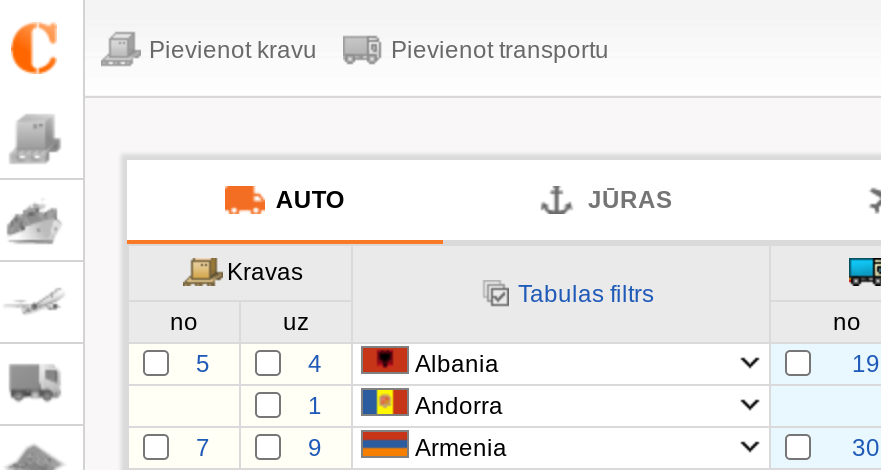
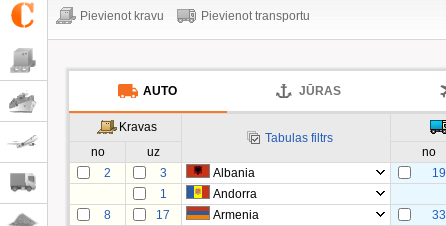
[196,350,210,378] 5 -> [103,166,110,180] 2
[308,350,322,378] 4 -> [159,166,166,180] 3
[196,434,210,462] 7 -> [103,208,110,222] 8
[308,434,322,462] 9 -> [156,208,170,222] 17
[852,434,880,462] 30 -> [431,208,445,222] 33

